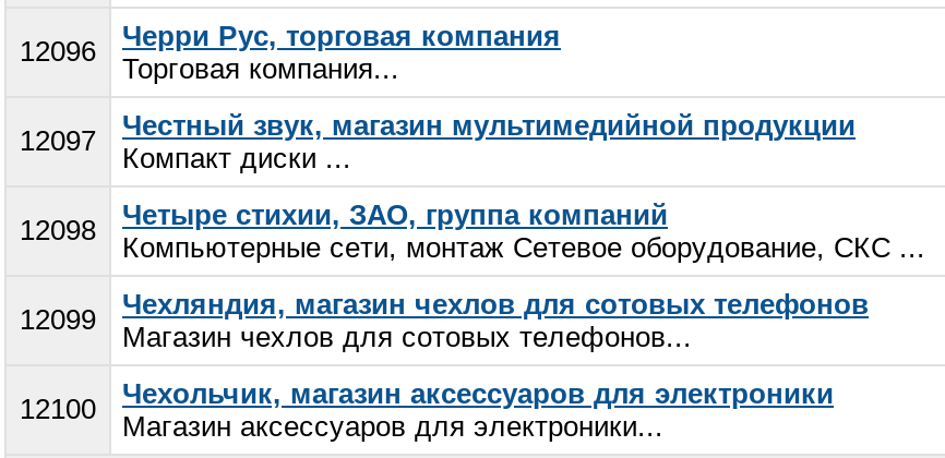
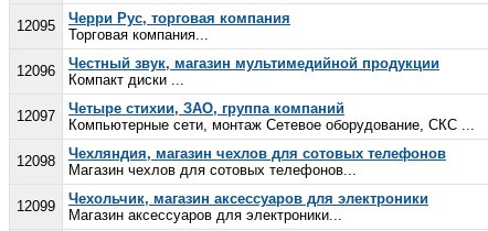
[20,20,561,68] 12096 Черри Рус, торговая компания -> [17,10,290,34] 12095 Черри Рус, торговая компания
[20,109,856,157] 12097 Честный звук, магазин мультимедийной продукции -> [17,55,439,79] 12096 Честный звук, магазин мультимедийной продукции
[20,198,668,246] 12098 Четыре стихии, ЗАО, группа компаний -> [17,100,344,124] 12097 Четыре стихии, ЗАО, группа компаний
[20,288,869,336] 12099 Чехляндия, магазин чехлов для сотовых телефонов -> [17,145,446,169] 12098 Чехляндия, магазин чехлов для сотовых телефонов
[20,377,834,425] 12100 Чехольчик, магазин аксессуаров для электроники -> [17,190,428,215] 12099 Чехольчик, магазин аксессуаров для электроники

